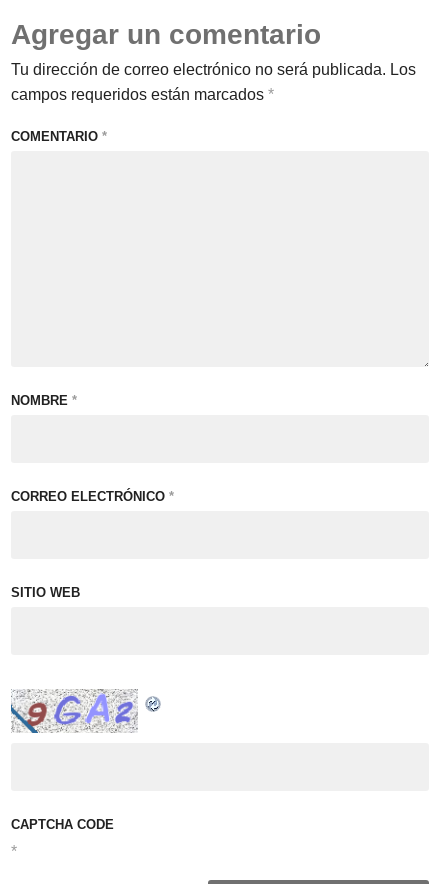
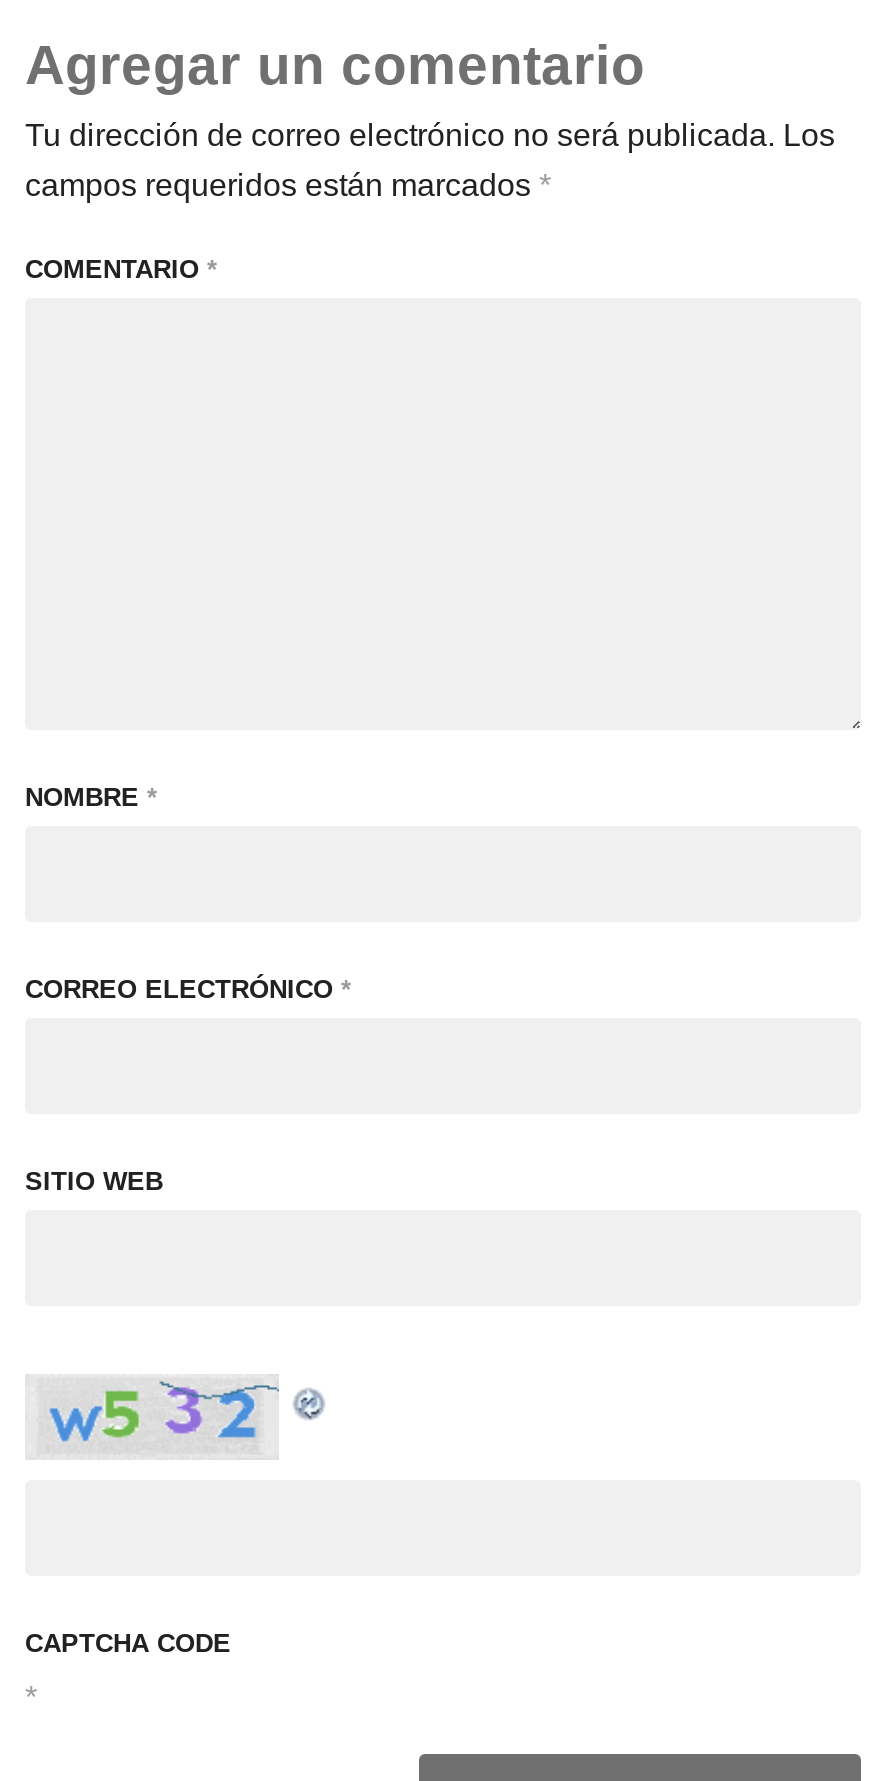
[10,688,138,734] [image] -> [25,1372,277,1460] [image]

